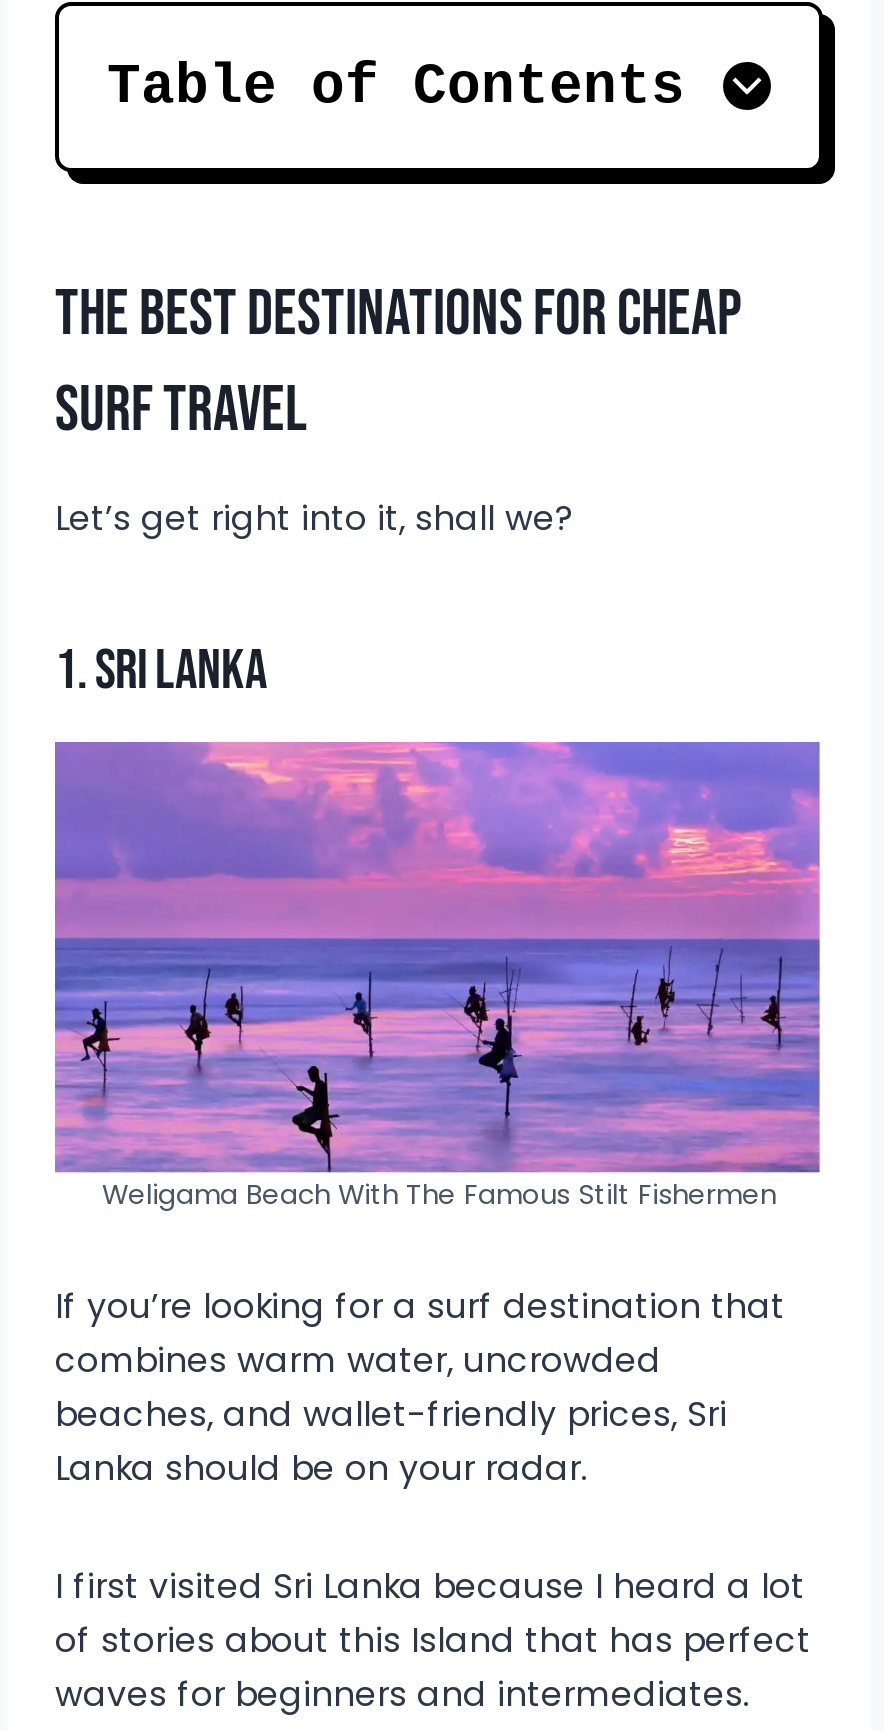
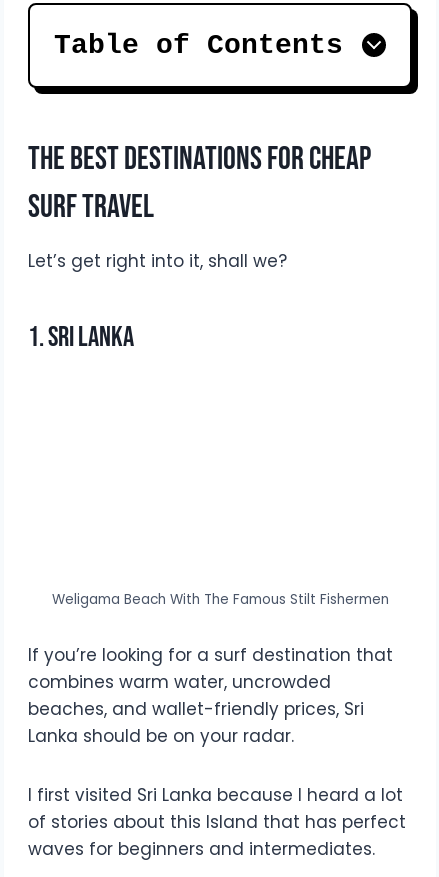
[53,740,821,1174] [image] -> none

